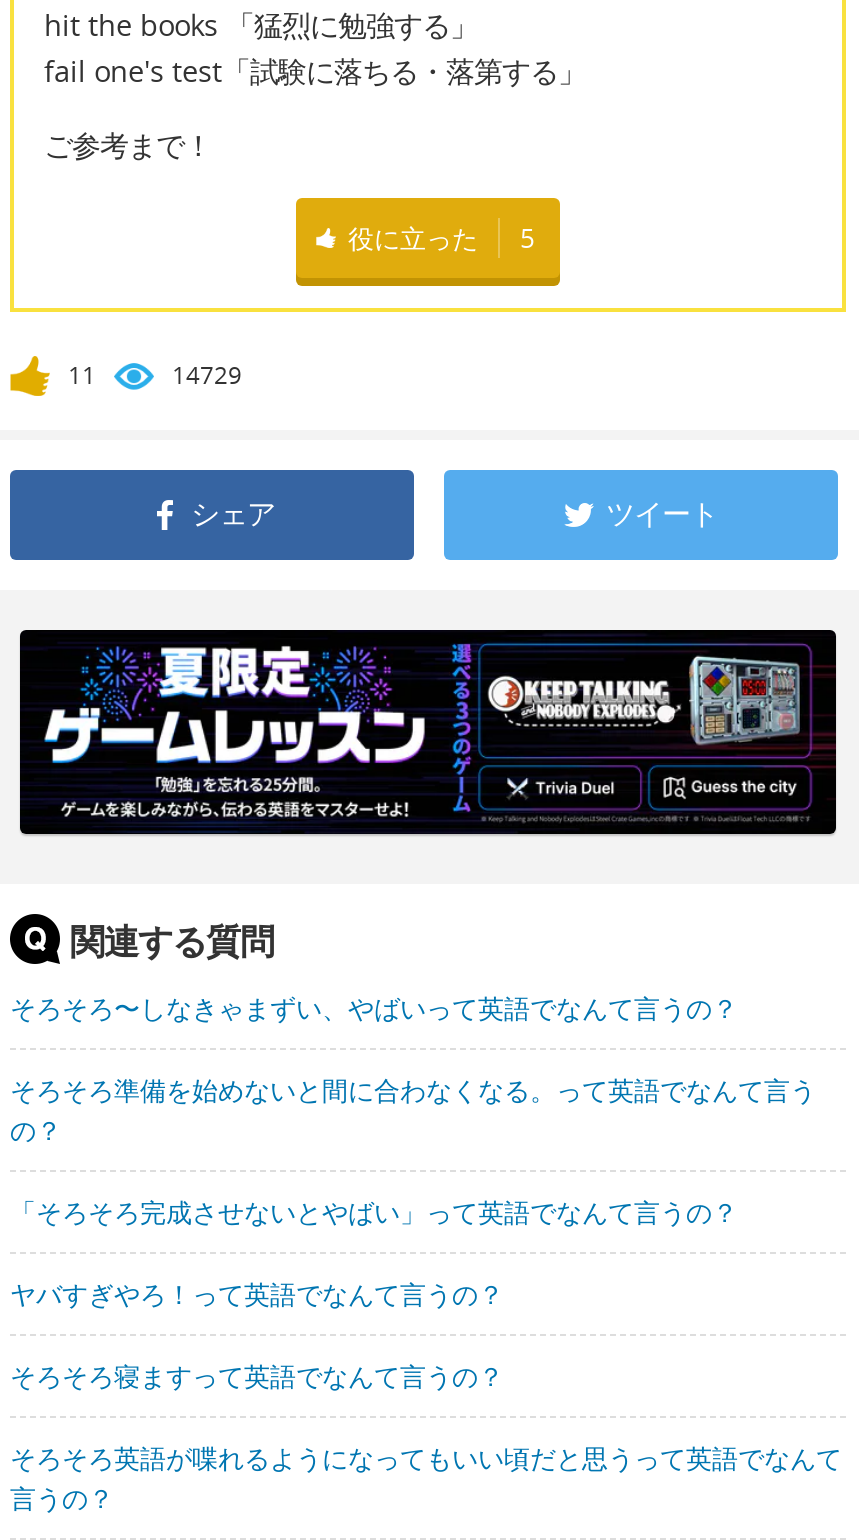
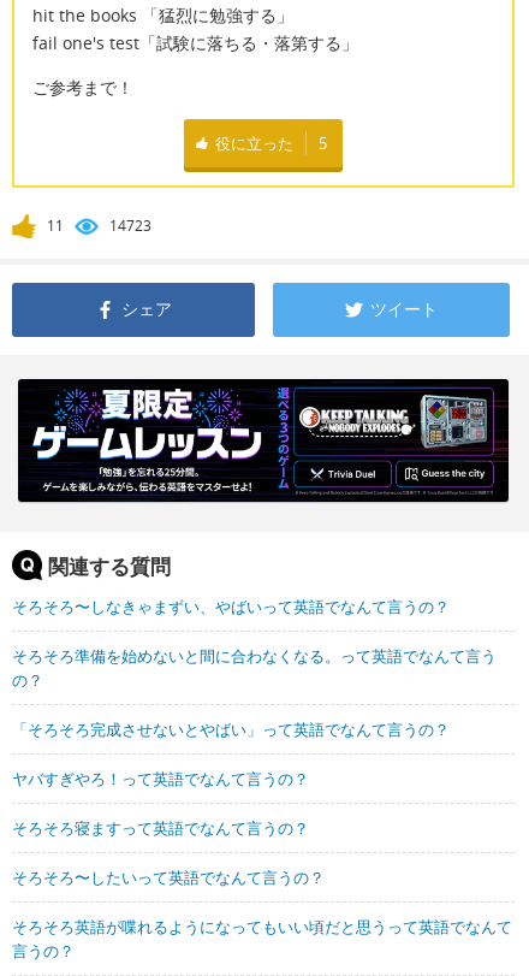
[172,358,242,392] 14729 -> [109,215,151,236] 14723
none -> [12,866,325,888] そろそろ〜したいって英語でなんて言うの？

